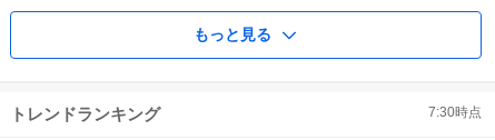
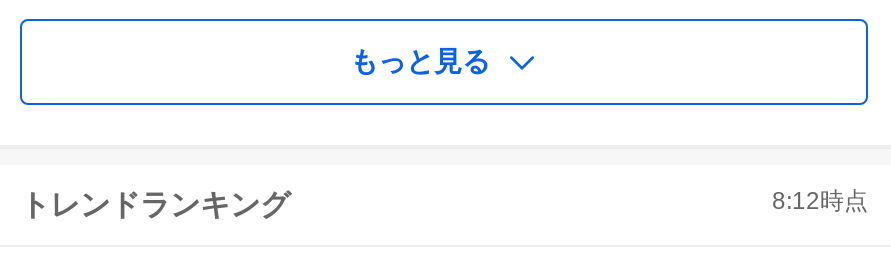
[428,104,482,120] 7:30時点 -> [772,187,868,215] 8:12時点

